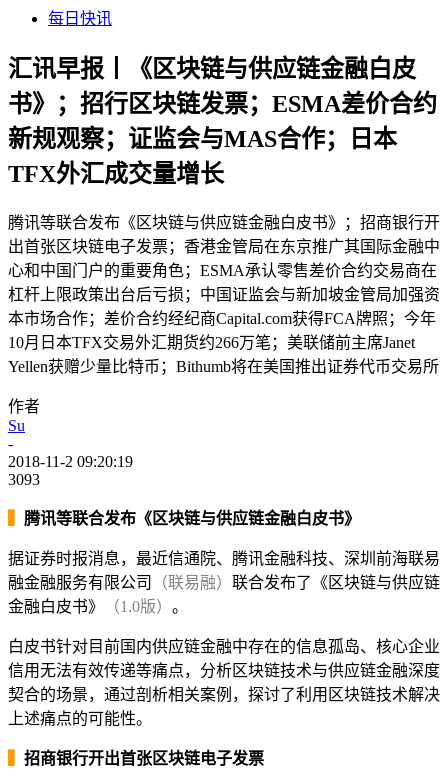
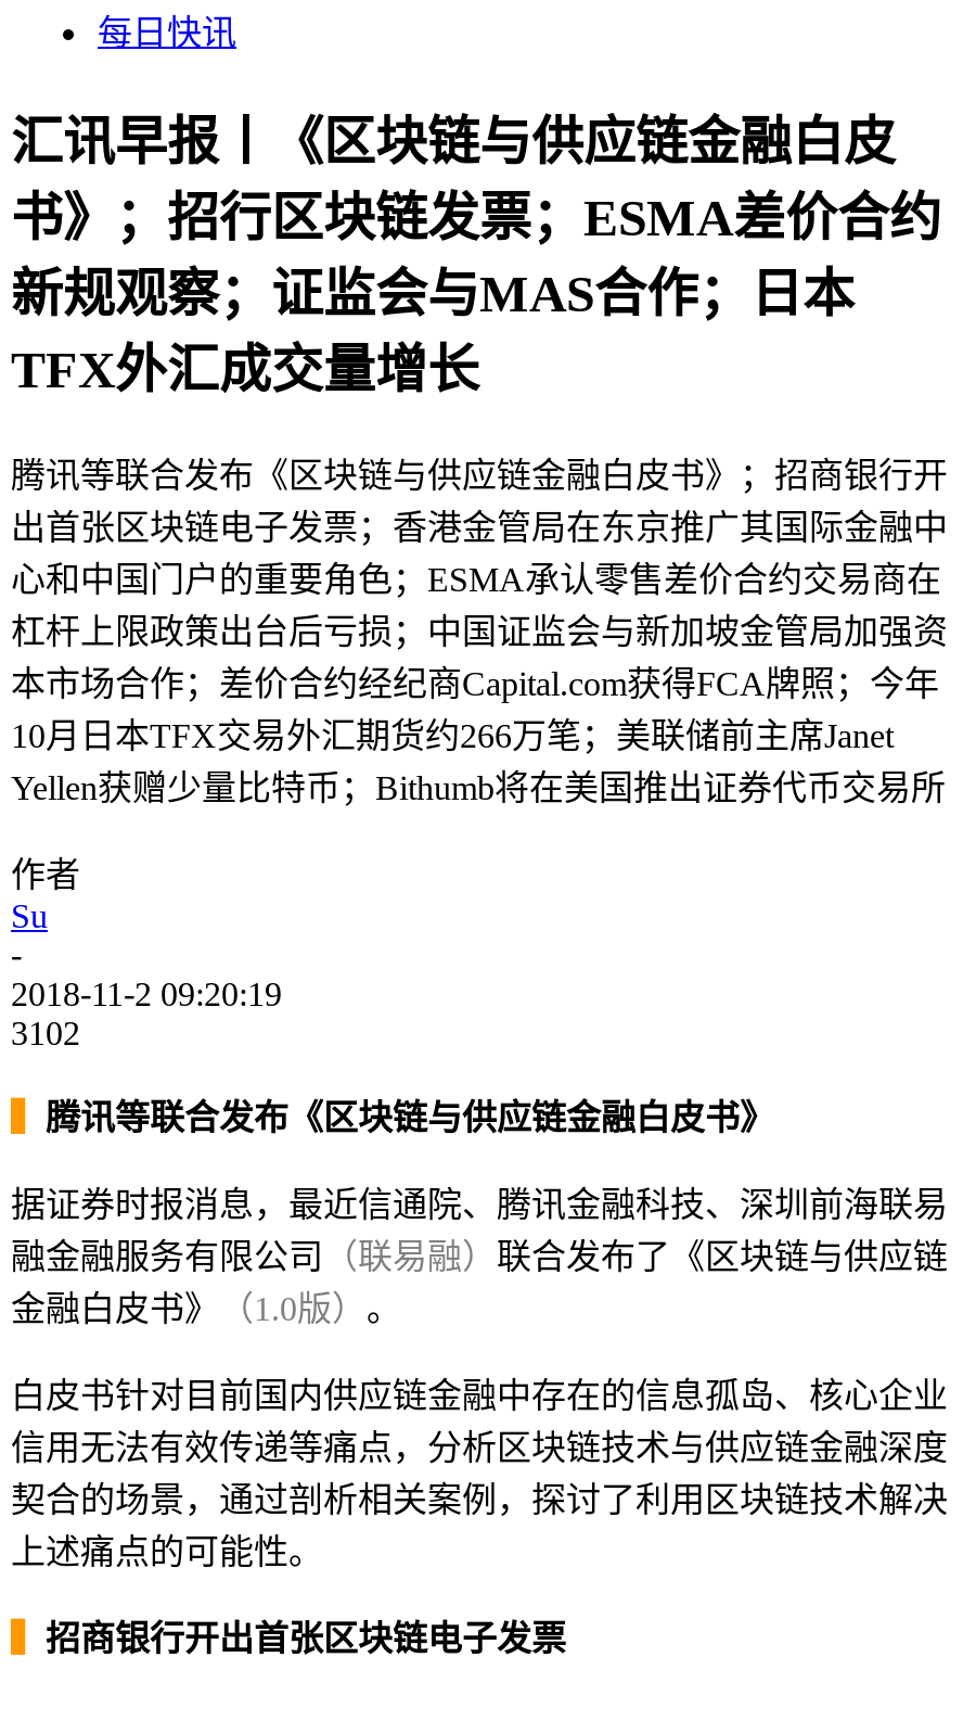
[8,471,40,488] 3093 -> [11,1015,80,1051] 3102

